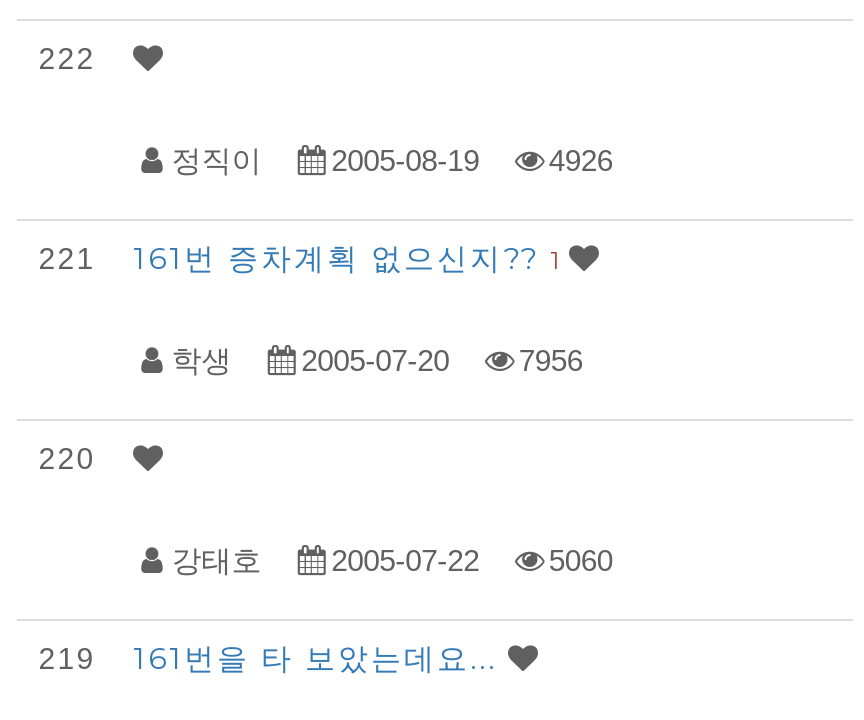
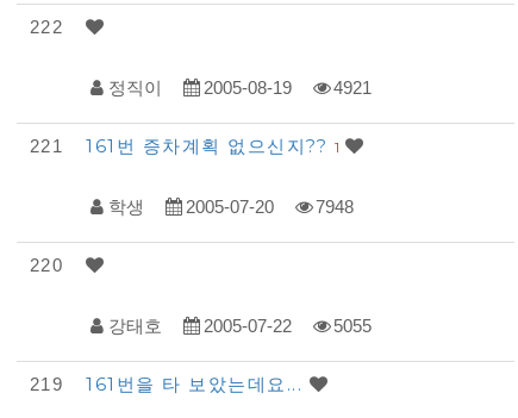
[549,143,613,177] 4926 -> [333,77,371,98] 4921
[519,343,583,377] 7956 -> [315,196,353,217] 7948
[549,543,613,577] 5060 -> [333,316,371,336] 5055

